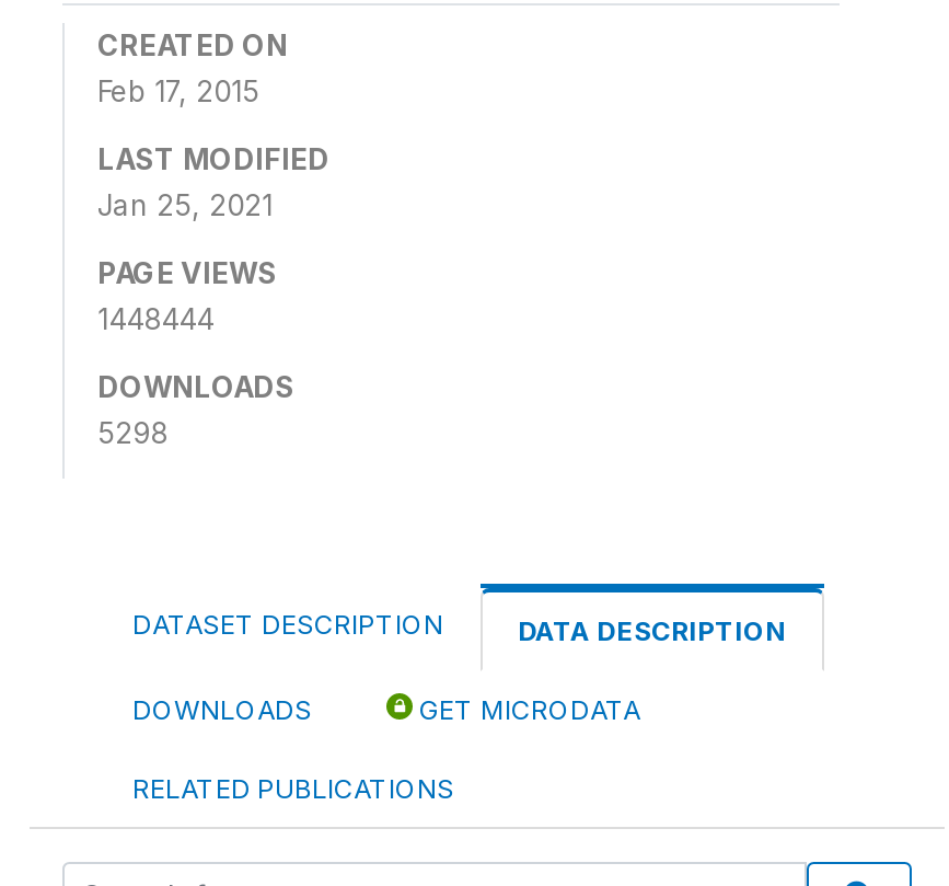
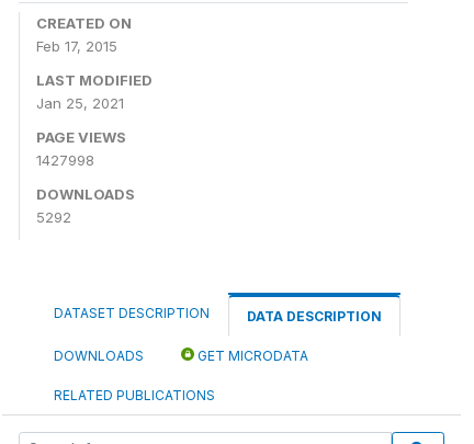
[97,301,213,336] 1448444 -> [36,151,94,169] 1427998
[97,415,167,450] 5298 -> [36,208,71,226] 5292

